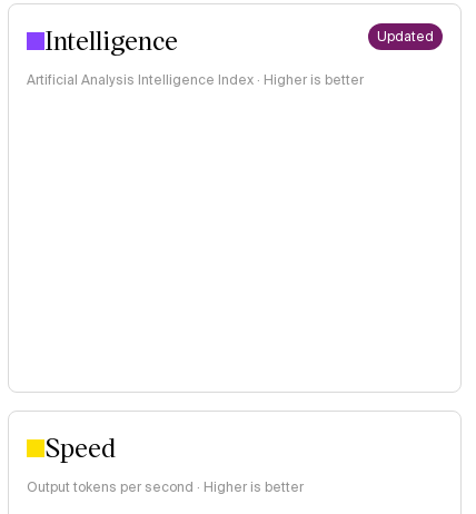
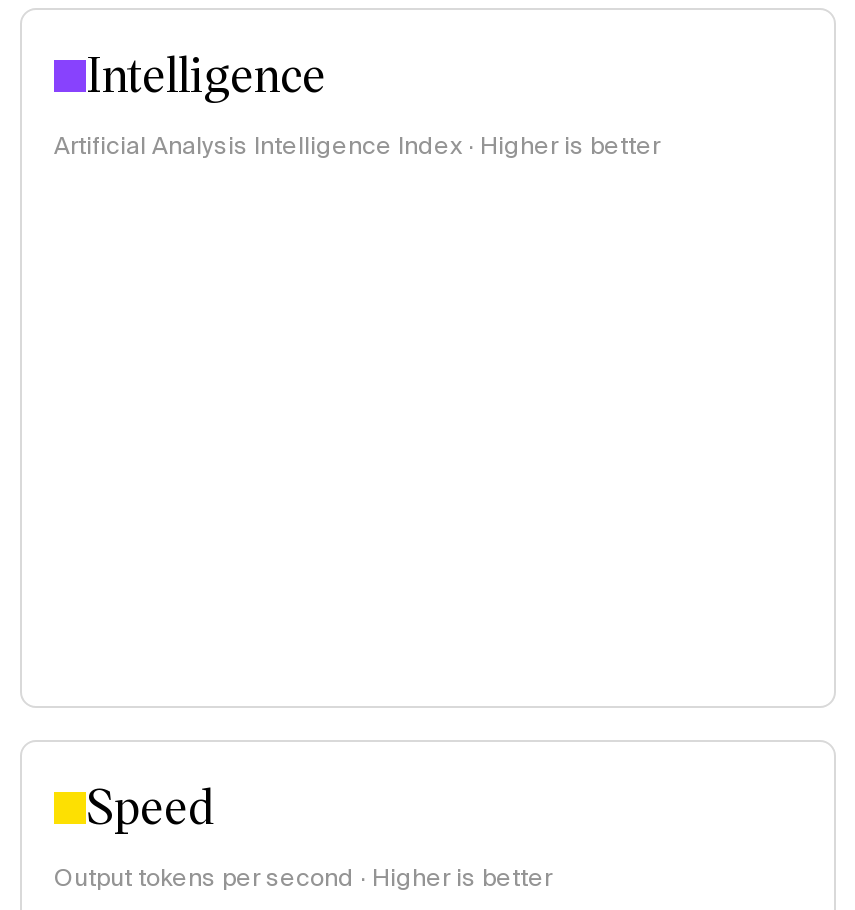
[377,28,434,46] Updated -> none

